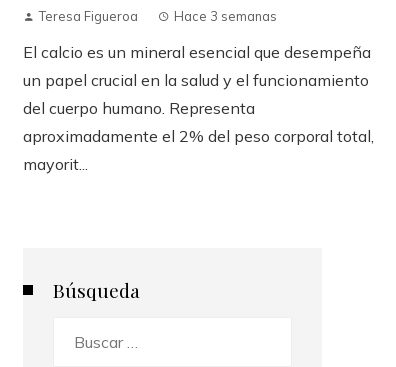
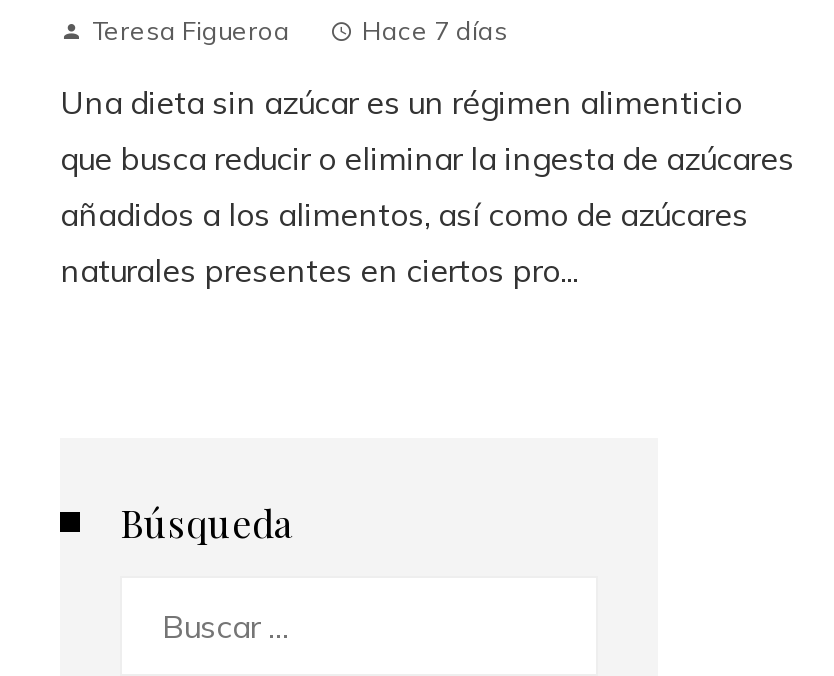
[174,8,277,24] Hace 3 semanas -> [362,14,508,46] Hace 7 días
[23,42,374,174] El calcio es un mineral esencial que desempeña | un papel crucial en la salud y el funcionamiento | del cuerpo humano. Representa | aproximadamente el 2% del peso corporal total, | mayorit... -> [60,82,794,290] Una dieta sin azúcar es un régimen alimenticio | que busca reducir o eliminar la ingesta de azúcares | añadidos a los alimentos, así como de azúcares | naturales presentes en ciertos pro...

